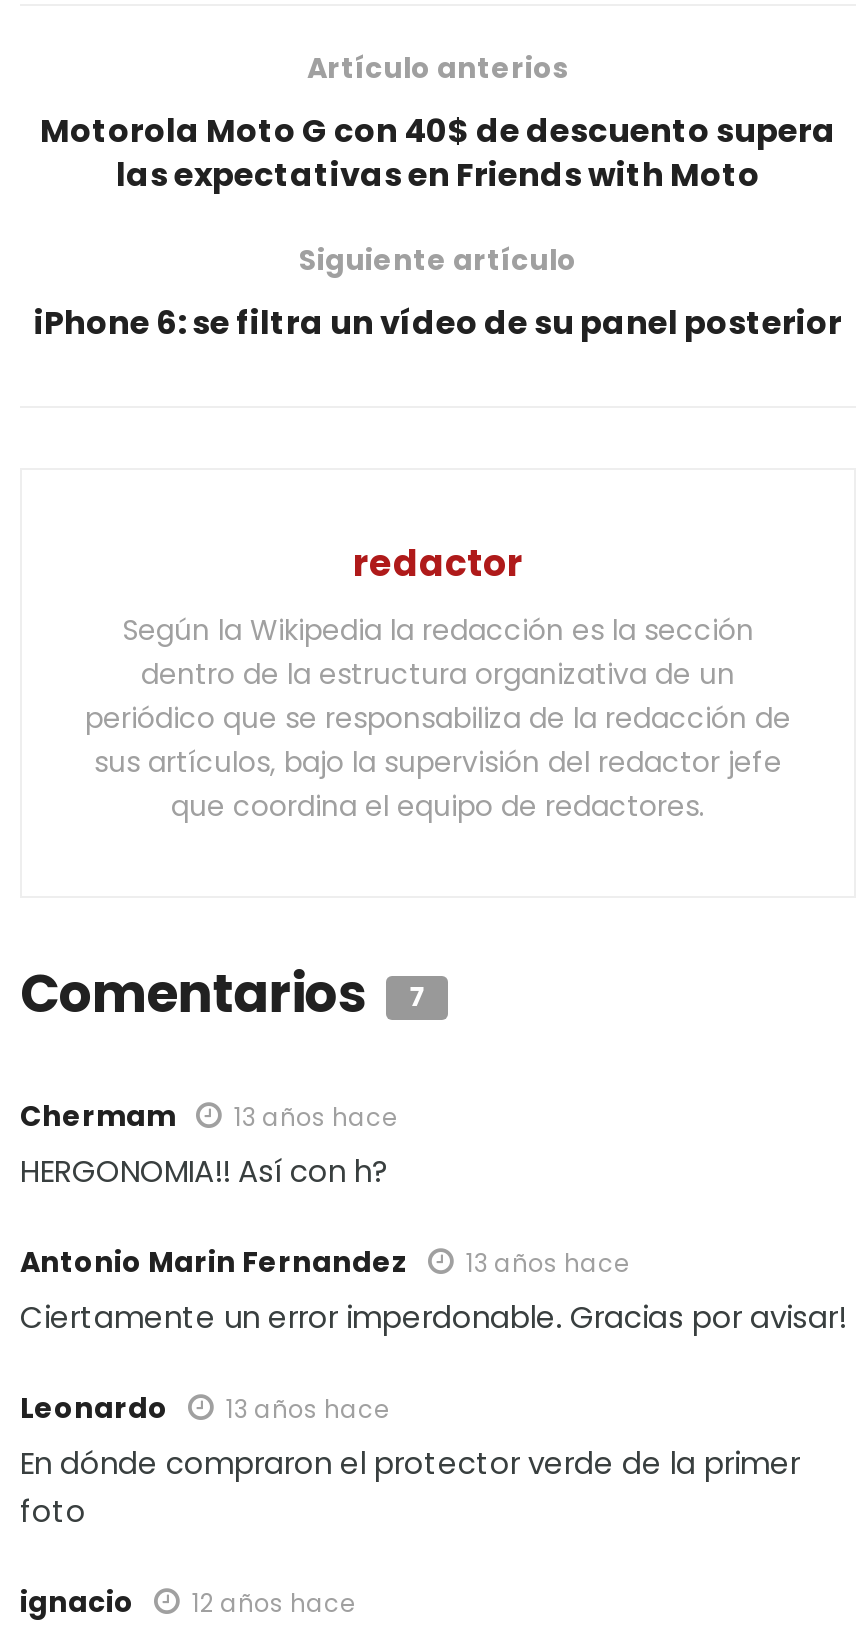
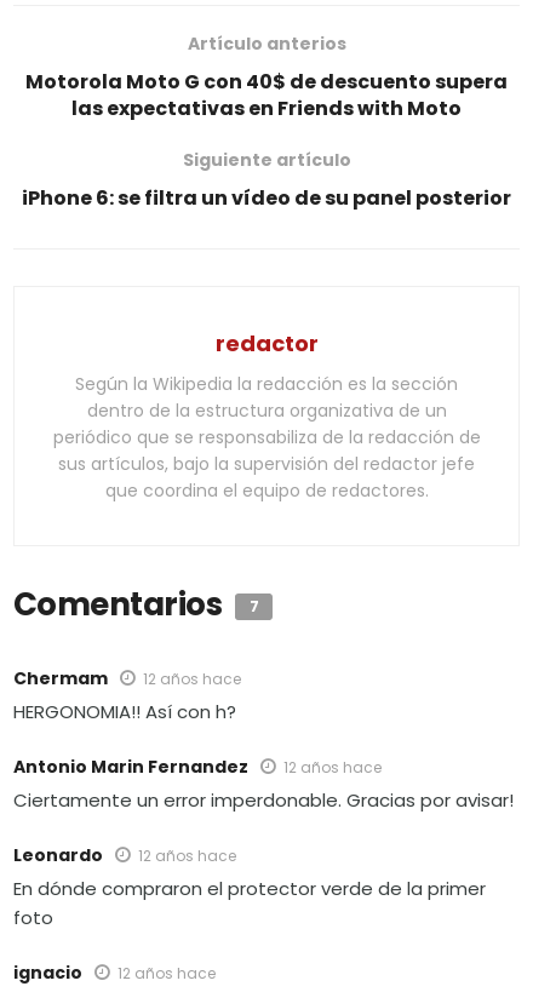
[20,1096,396,1136] Chermam 13 años hace -> [13,666,241,691] Chermam 12 años hace
[20,1242,628,1282] Antonio Marin Fernandez 13 años hace -> [13,755,382,779] Antonio Marin Fernandez 12 años hace
[20,1388,388,1428] Leonardo 13 años hace -> [13,843,236,867] Leonardo 12 años hace

